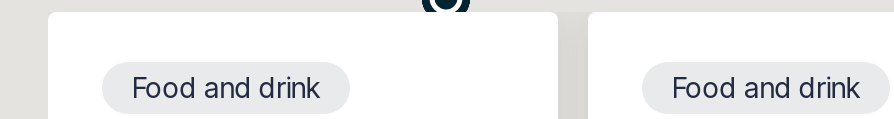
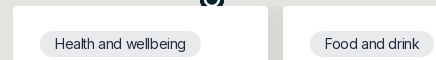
[132,70,321,104] Food and drink -> [55,35,186,52] Health and wellbeing

